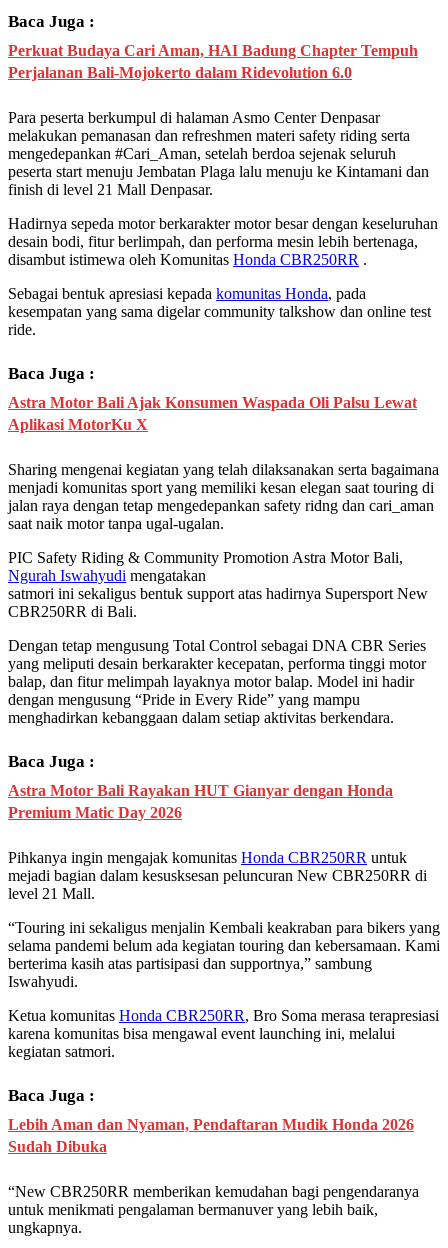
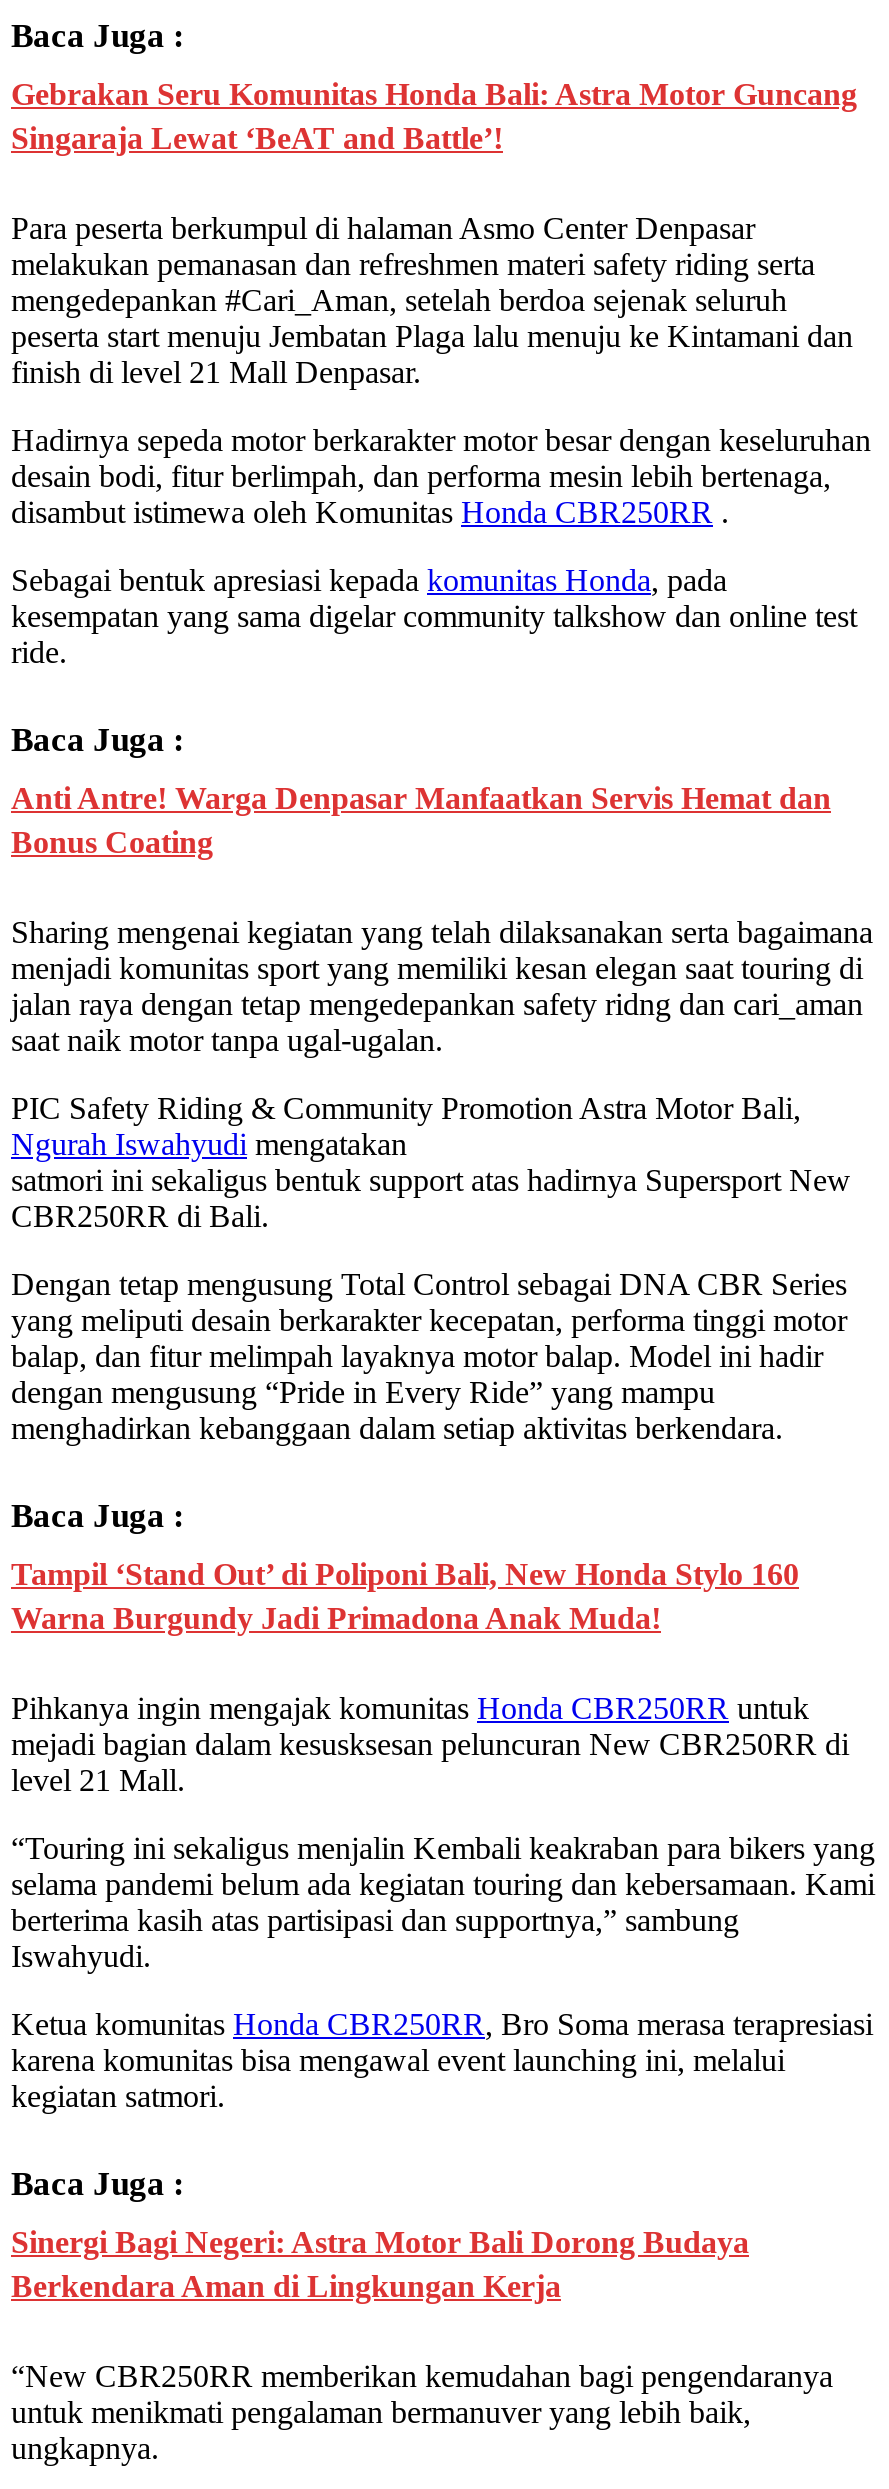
[8,42,418,81] Perkuat Budaya Cari Aman, HAI Badung Chapter Tempuh | Perjalanan Bali-Mojokerto dalam Ridevolution 6.0 -> [11,77,857,155] Gebrakan Seru Komunitas Honda Bali: Astra Motor Guncang | Singaraja Lewat ‘BeAT and Battle’!
[8,394,417,433] Astra Motor Bali Ajak Konsumen Waspada Oli Palsu Lewat | Aplikasi MotorKu X -> [11,781,831,859] Anti Antre! Warga Denpasar Manfaatkan Servis Hemat dan | Bonus Coating
[8,782,393,821] Astra Motor Bali Rayakan HUT Gianyar dengan Honda | Premium Matic Day 2026 -> [11,1557,799,1635] Tampil ‘Stand Out’ di Poliponi Bali, New Honda Stylo 160 | Warna Burgundy Jadi Primadona Anak Muda!
[8,1116,414,1155] Lebih Aman dan Nyaman, Pendaftaran Mudik Honda 2026 | Sudah Dibuka -> [11,2225,749,2303] Sinergi Bagi Negeri: Astra Motor Bali Dorong Budaya | Berkendara Aman di Lingkungan Kerja

